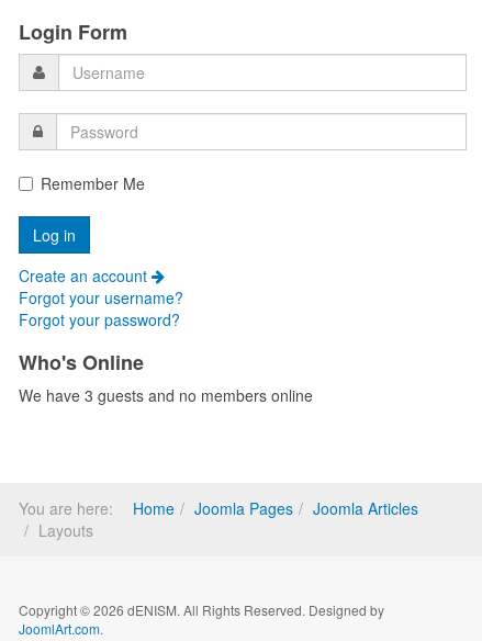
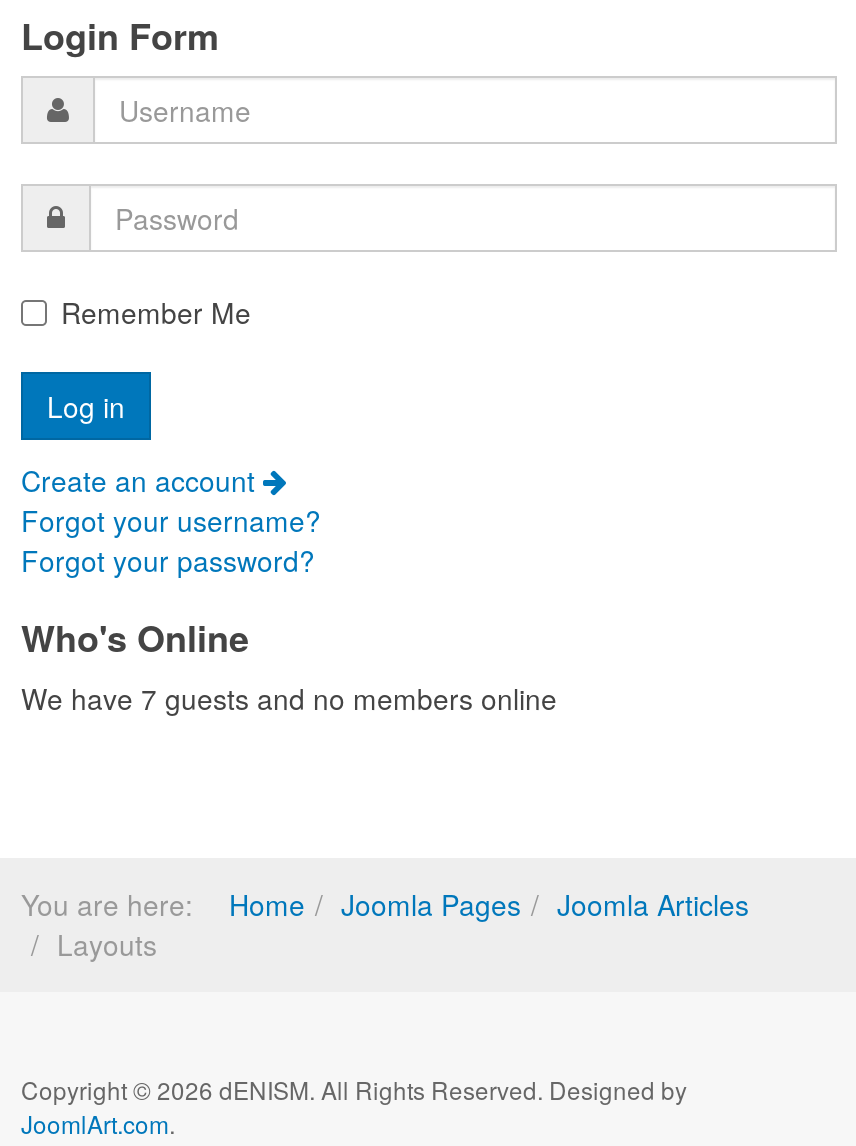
[19,384,313,406] We have 3 guests and no members online -> [21,678,557,718] We have 7 guests and no members online

